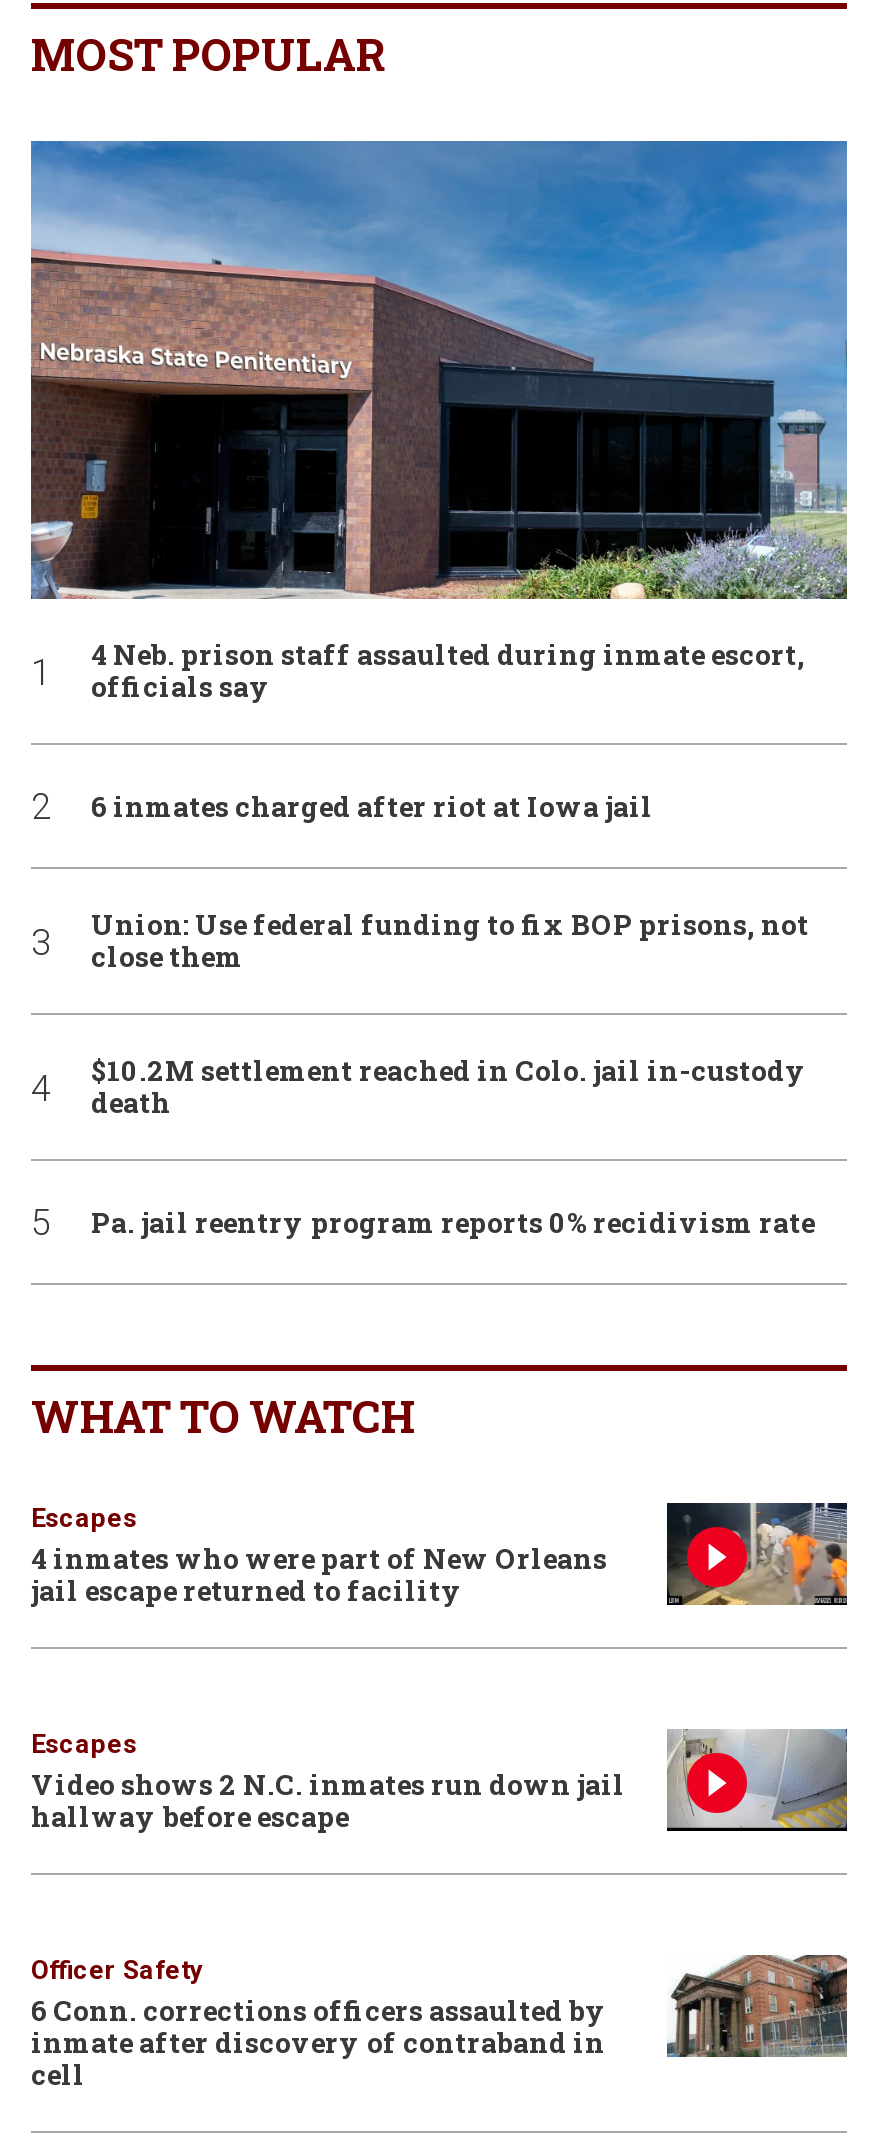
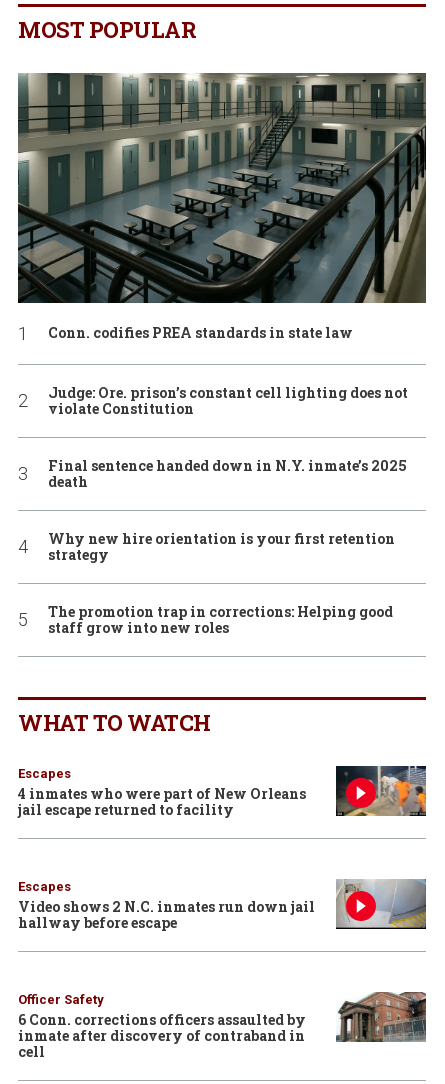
[29,139,849,1090] [image] | 4 Neb. prison staff assaulted during inmate escort, | officials say | 6 inmates charged after riot at Iowa jail | Union: Use federal funding to fix BOP prisons, not | close them | $10.2M settlement reached in Colo. jail in-custody -> [17,72,427,475] [image] | Conn. codifies PREA standards in state law | Judge: Ore. prison’s constant cell lighting does not | violate Constitution | Final sentence handed down in N.Y. inmate’s 2025
moved [91,1084,171,1122] -> [48,472,88,491]: death
[91,1203,815,1241] Pa. jail reentry program reports 0% recidivism rate -> [48,529,395,637] Why new hire orientation is your first retention | strategy | The promotion trap in corrections: Helping good | staff grow into new roles

